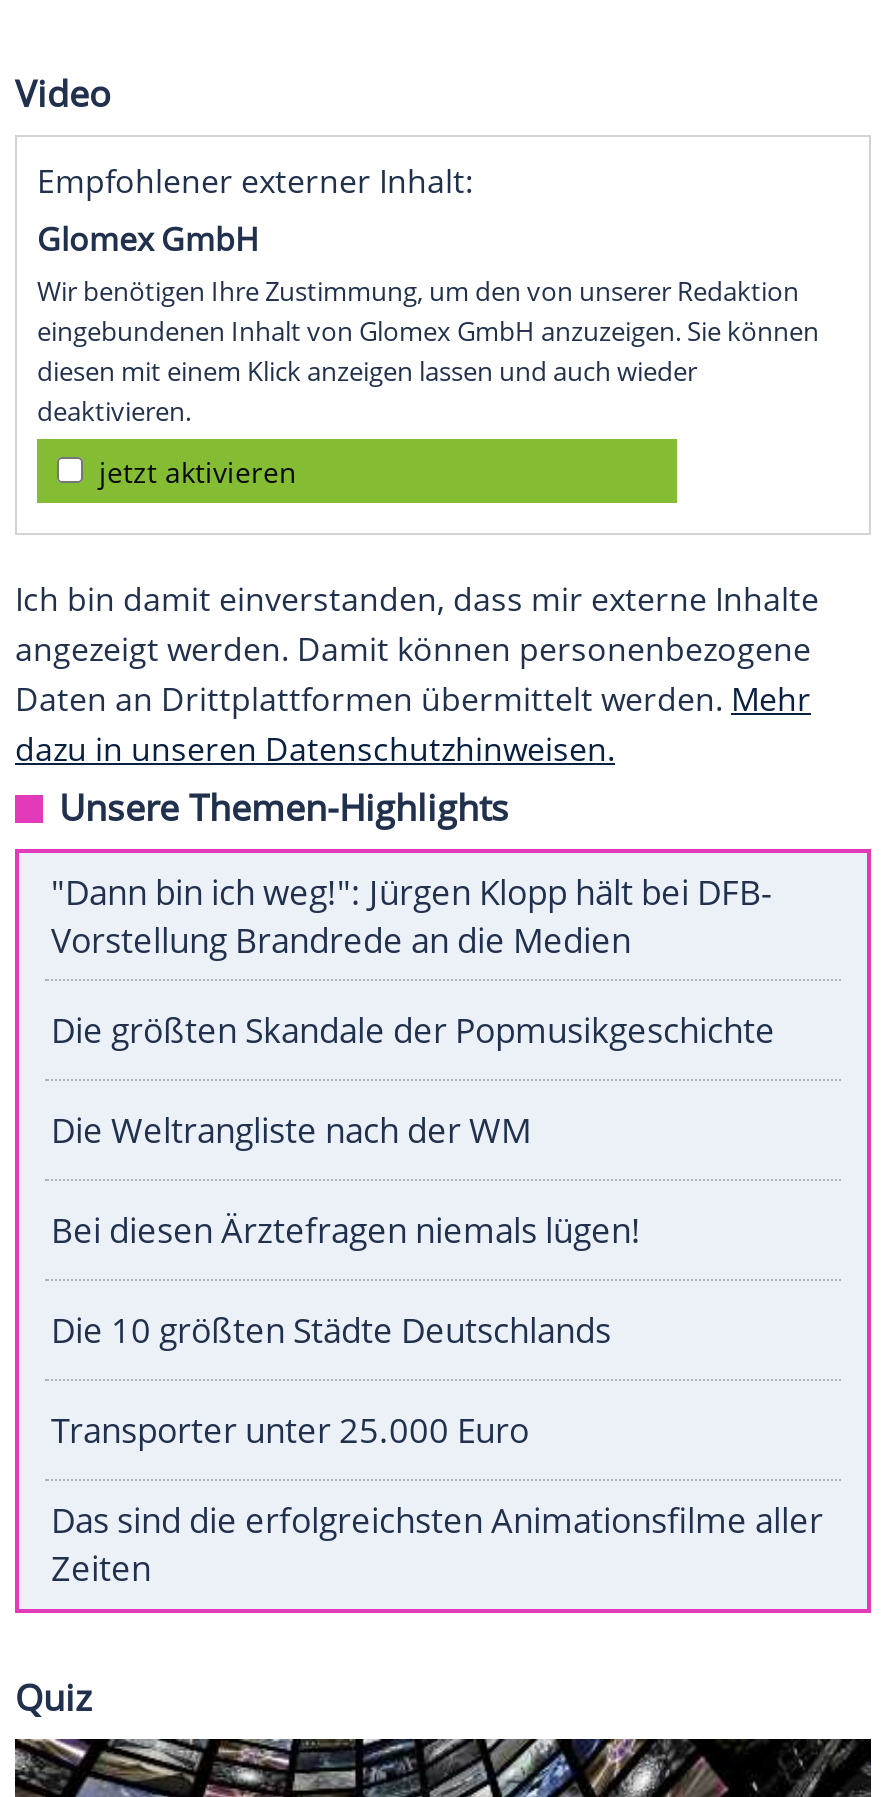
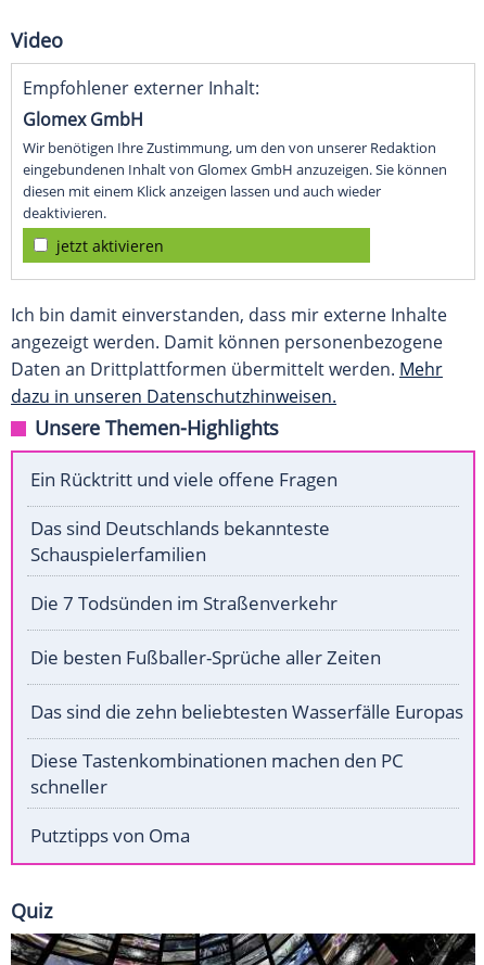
[51,870,771,964] "Dann bin ich weg!": Jürgen Klopp hält bei DFB- | Vorstellung Brandrede an die Medien -> [30,467,337,492] Ein Rücktritt und viele offene Fragen
[51,1008,775,1054] Die größten Skandale der Popmusikgeschichte -> [30,516,330,567] Das sind Deutschlands bekannteste | Schauspielerfamilien
[51,1108,531,1154] Die Weltrangliste nach der WM -> [30,591,337,616] Die 7 Todsünden im Straßenverkehr
[51,1208,641,1254] Bei diesen Ärztefragen niemals lügen! -> [30,645,381,670] Die besten Fußballer-Sprüche aller Zeiten
[51,1308,611,1354] Die 10 größten Städte Deutschlands -> [30,699,463,724] Das sind die zehn beliebtesten Wasserfälle Europas
[51,1408,529,1454] Transporter unter 25.000 Euro -> [30,748,404,799] Diese Tastenkombinationen machen den PC | schneller
[51,1498,823,1592] Das sind die erfolgreichsten Animationsfilme aller | Zeiten -> [30,823,190,848] Putztipps von Oma

